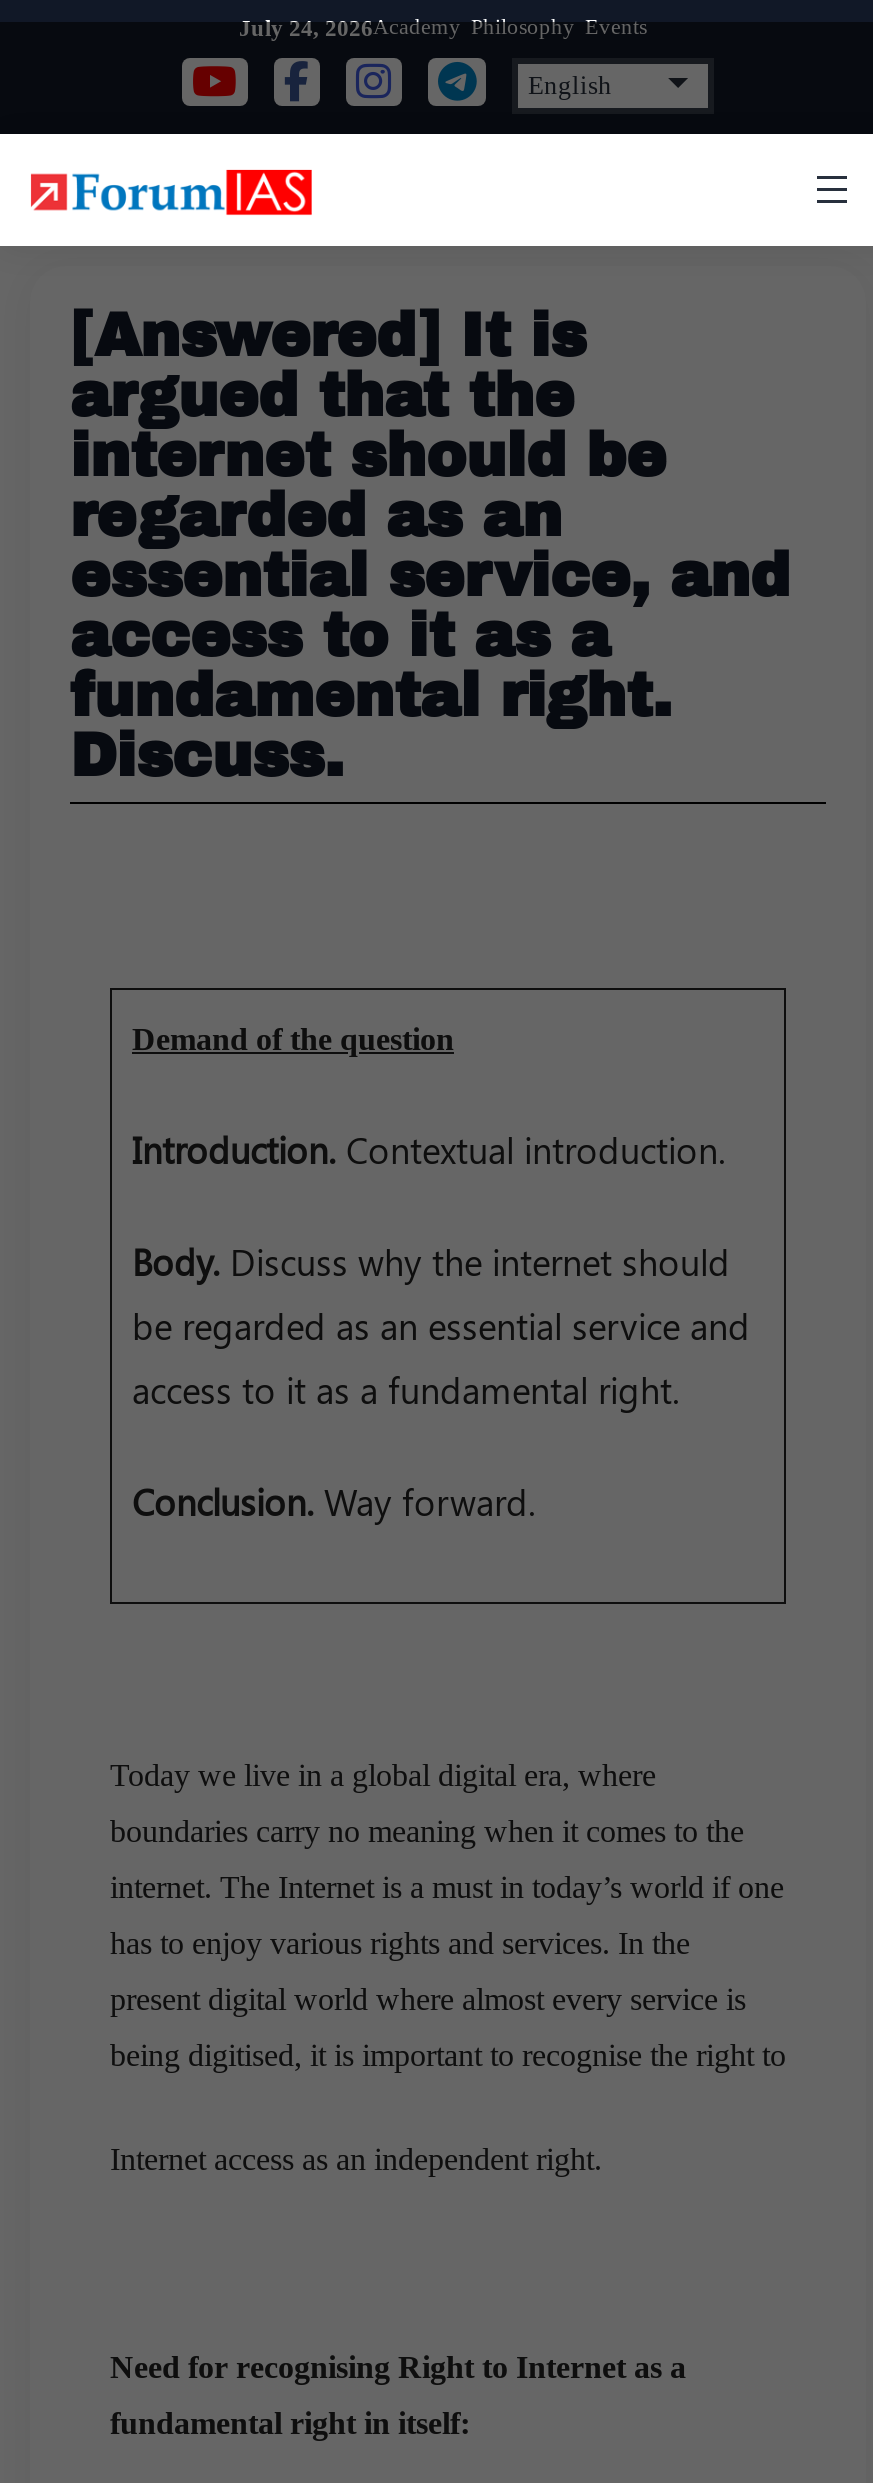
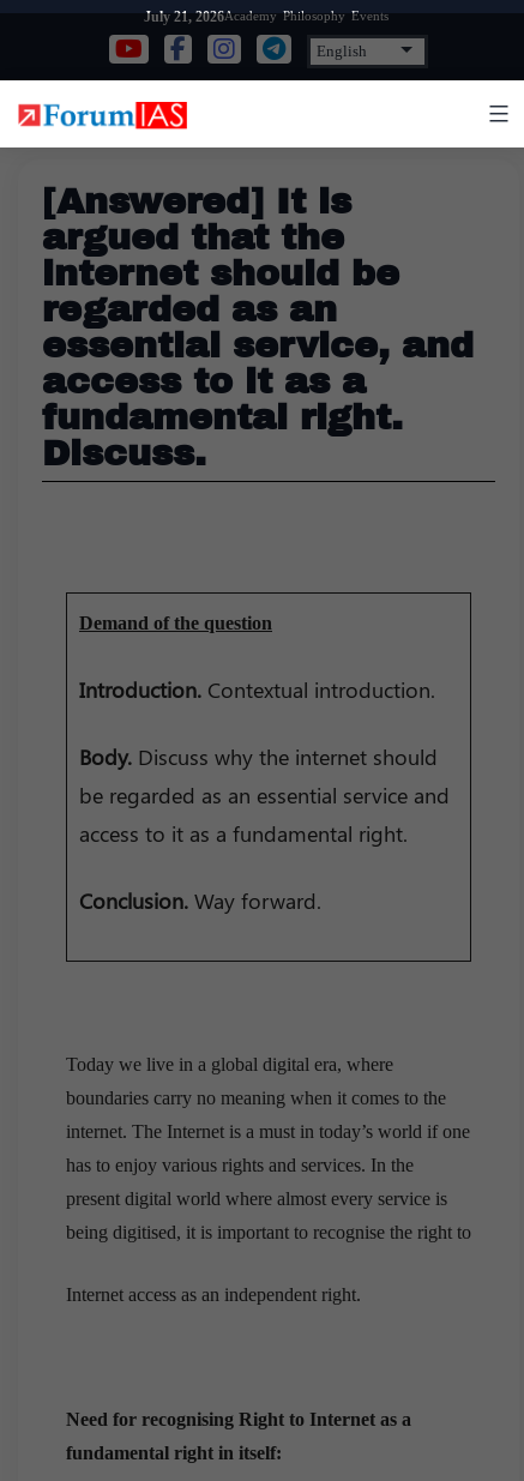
[239,14,647,40] July 24, 2026Academy Philosophy Events -> [143,8,388,24] July 21, 2026Academy Philosophy Events

